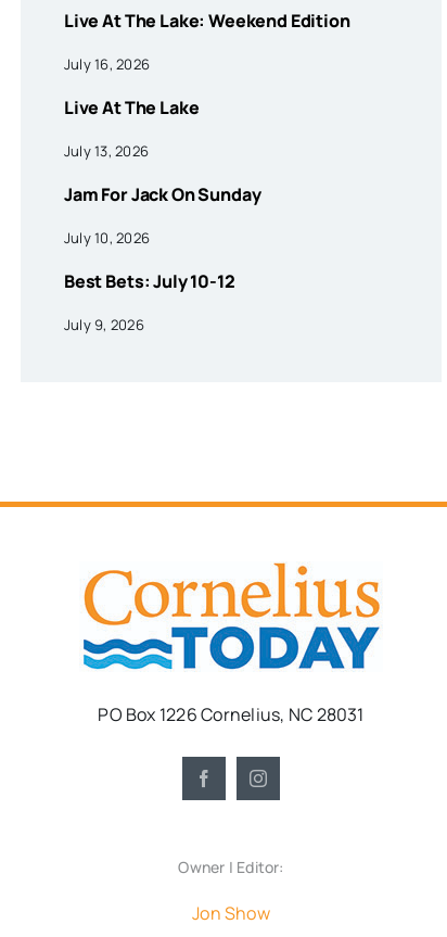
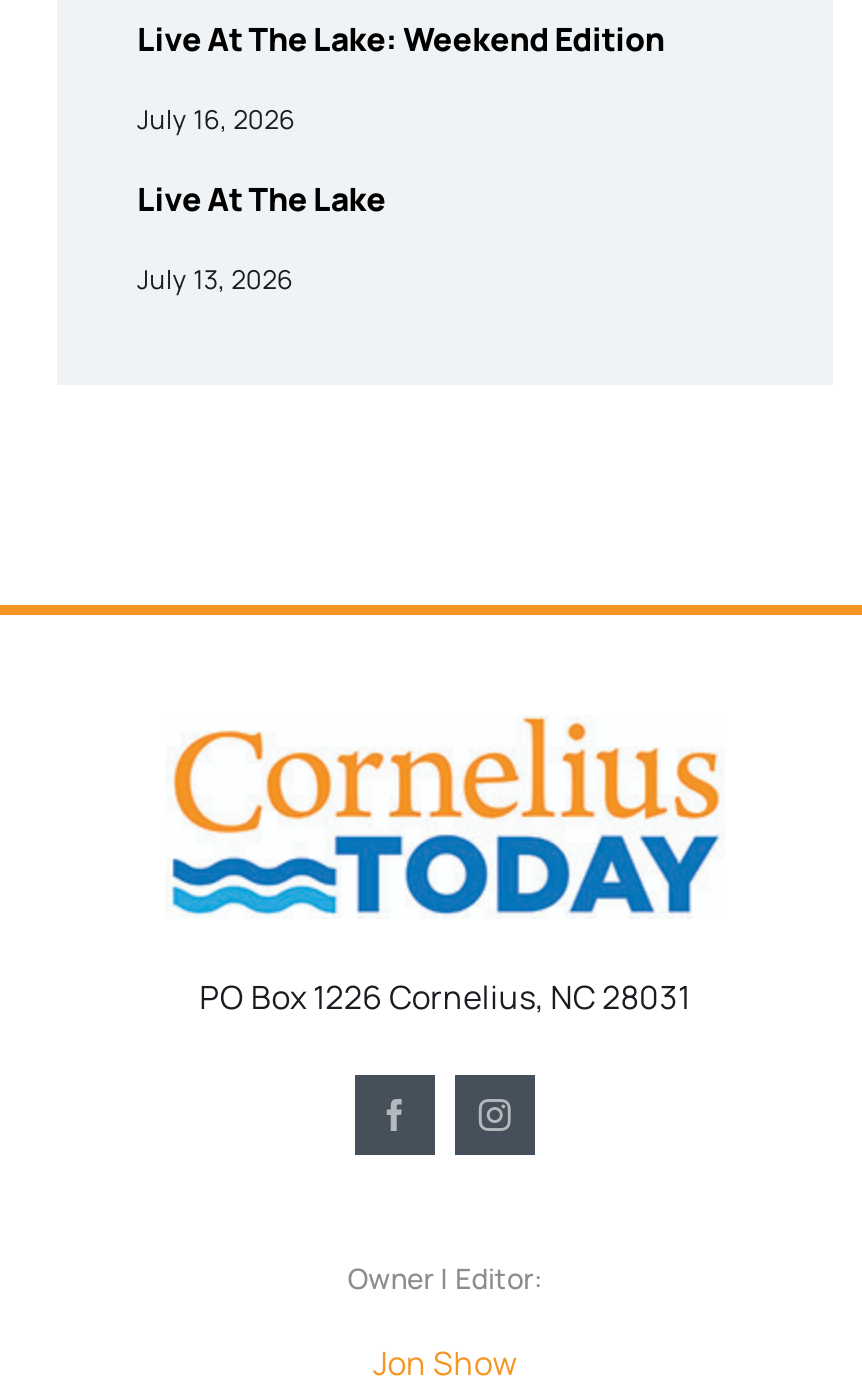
[64,183,261,335] Jam For Jack On Sunday | July 10, 2026 | Best Bets: July 10-12 | July 9, 2026 -> none

